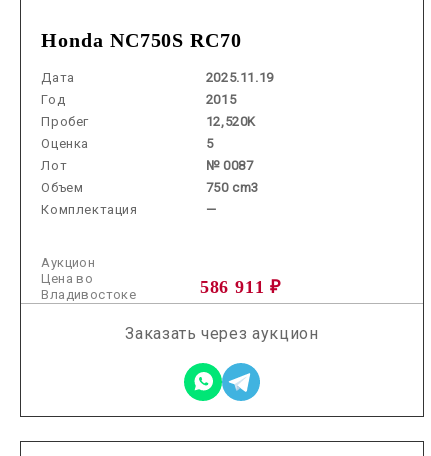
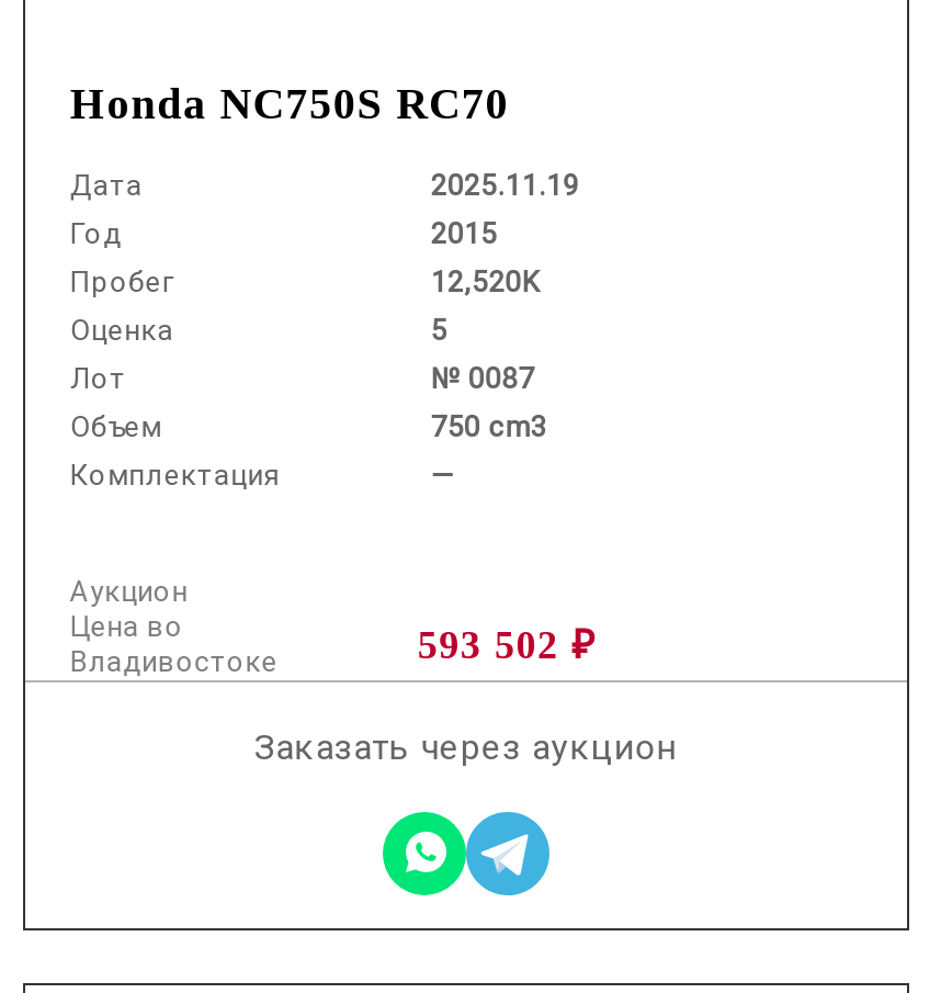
[200,277,281,297] 586 911 ₽ -> [418,623,595,666] 593 502 ₽

